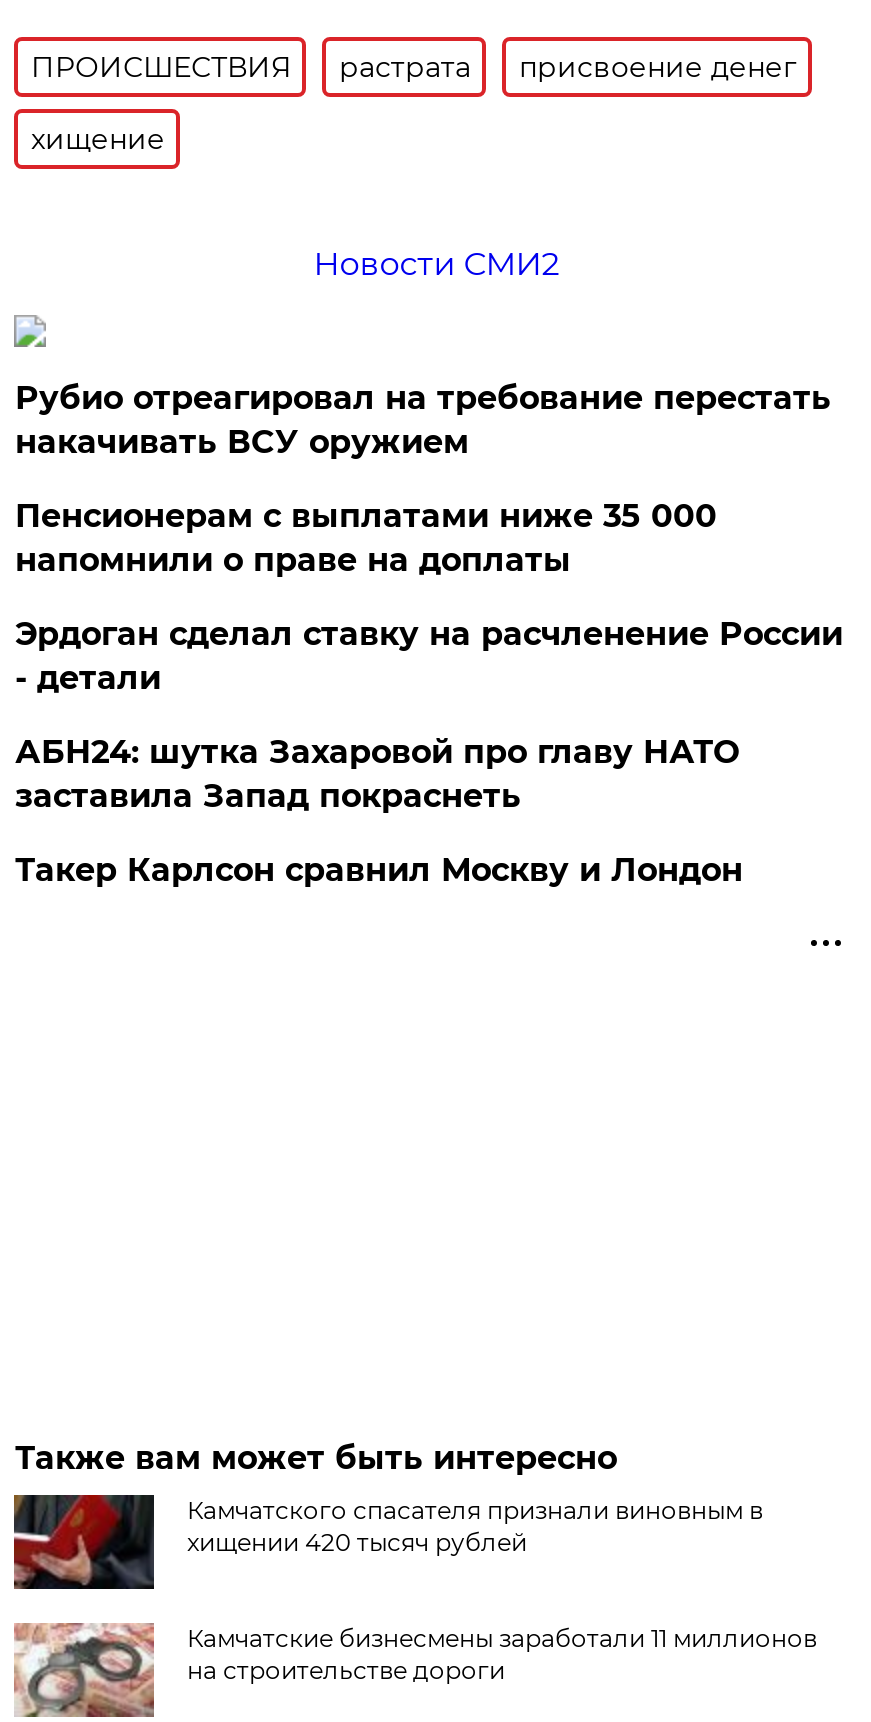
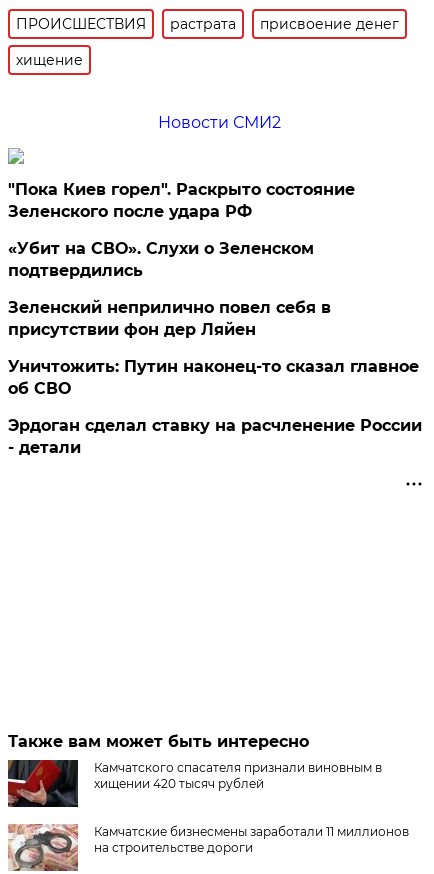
[15,379,831,579] Рубио отреагировал на требование перестать | накачивать ВСУ оружием | Пенсионерам с выплатами ниже 35 000 | напомнили о праве на доплаты -> [8,180,419,398] "Пока Киев горел". Раскрыто состояние | Зеленского после удара РФ | «Убит на СВО». Слухи о Зеленском | подтвердились | Зеленский неприлично повел cебя в | присутствии фон дер Ляйен | Уничтожить: Путин наконец-то сказал главное | об СВО
moved [15,615,843,697] -> [8,416,422,457]: Эрдоган сделал ставку на расчленение России | - детали
[15,733,743,889] АБН24: шутка Захаровой про главу НАТО | заставила Запад покраснеть | Такер Карлсон сравнил Москву и Лондон -> none

